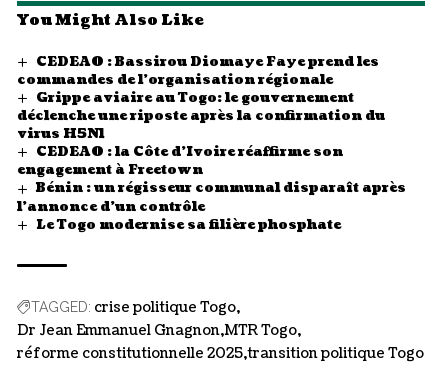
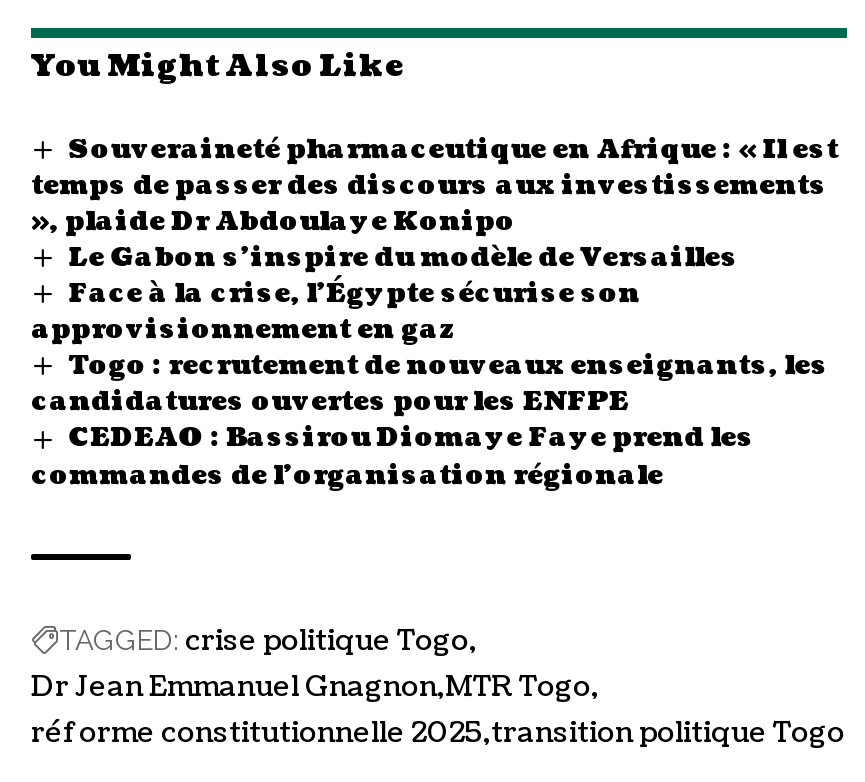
none -> [31,132,838,421] Souveraineté pharmaceutique en Afrique : « Il est | temps de passer des discours aux investissements | », plaide Dr Abdoulaye Konipo | Le Gabon s’inspire du modèle de Versailles | Face à la crise, l’Égypte sécurise son | approvisionnement en gaz | Togo : recrutement de nouveaux enseignants, les | candidatures ouvertes pour les ENFPE
moved [17,53,379,89] -> [31,421,754,493]: CEDEAO : Bassirou Diomaye Faye prend les | commandes de l’organisation régionale
[17,89,406,233] Grippe aviaire au Togo: le gouvernement | déclenche une riposte après la confirmation du | virus H5N1 | CEDEAO : la Côte d’Ivoire réaffirme son | engagement à Freetown | Bénin : un régisseur communal disparaît après | l’annonce d’un contrôle | Le Togo modernise sa filière phosphate -> none

